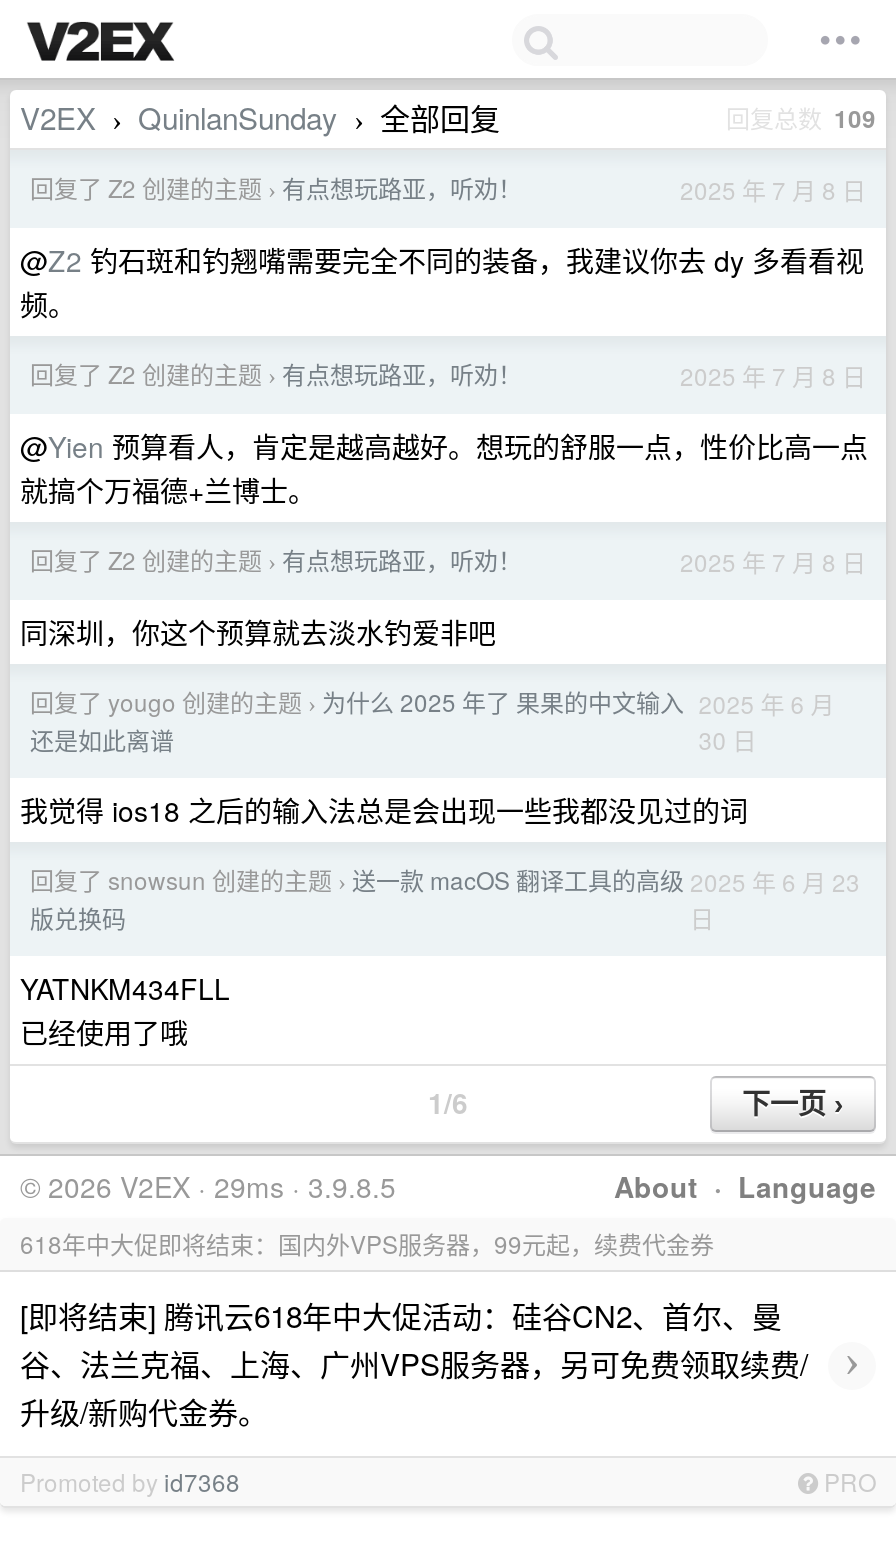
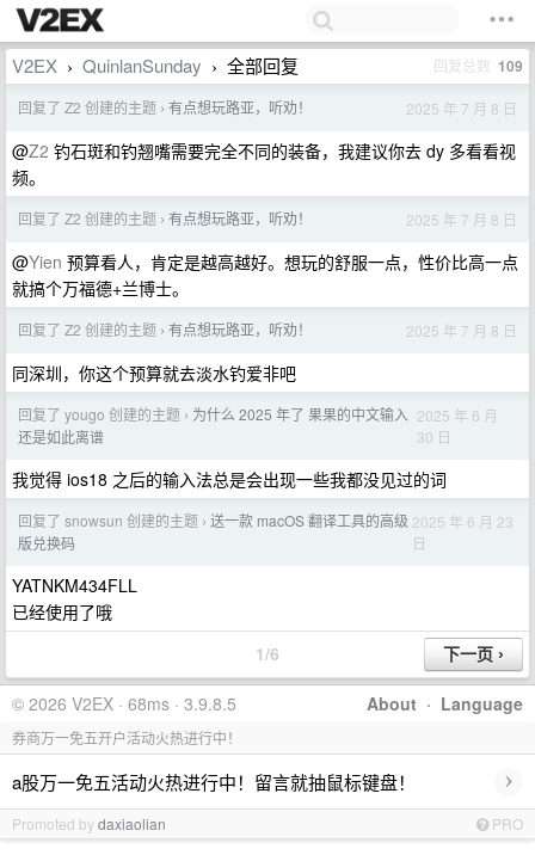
[20,1166,396,1206] © 2026 V2EX · 29ms · 3.9.8.5 -> [12,691,236,715] © 2026 V2EX · 68ms · 3.9.8.5
[20,1226,714,1260] 618年中大促即将结束：国内外VPS服务器，99元起，续费代金券 -> [12,727,241,748] 券商万一免五开户活动火热进行中！
[20,1294,808,1432] [即将结束] 腾讯云618年中大促活动：硅谷CN2、首尔、曼 | 谷、法兰克福、上海、广州VPS服务器，另可免费领取续费/ | 升级/新购代金券。 -> [12,768,416,794] a股万一免五活动火热进行中！留言就抽鼠标键盘！
[20,1464,240,1498] Promoted by id7368 -> [12,813,166,834] Promoted by daxiaolian

